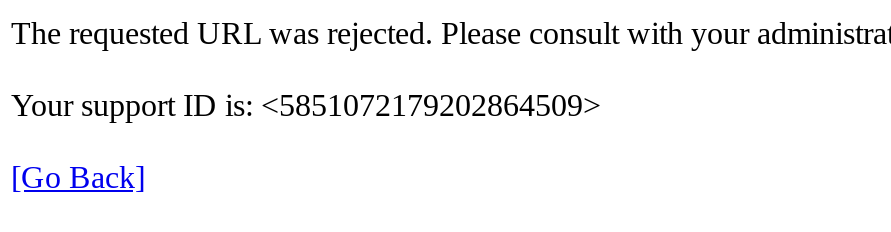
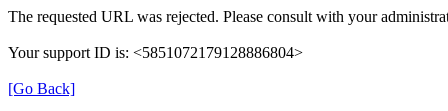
[11,88,601,122] Your support ID is: <5851072179202864509> -> [8,44,303,61] Your support ID is: <5851072179128886804>

